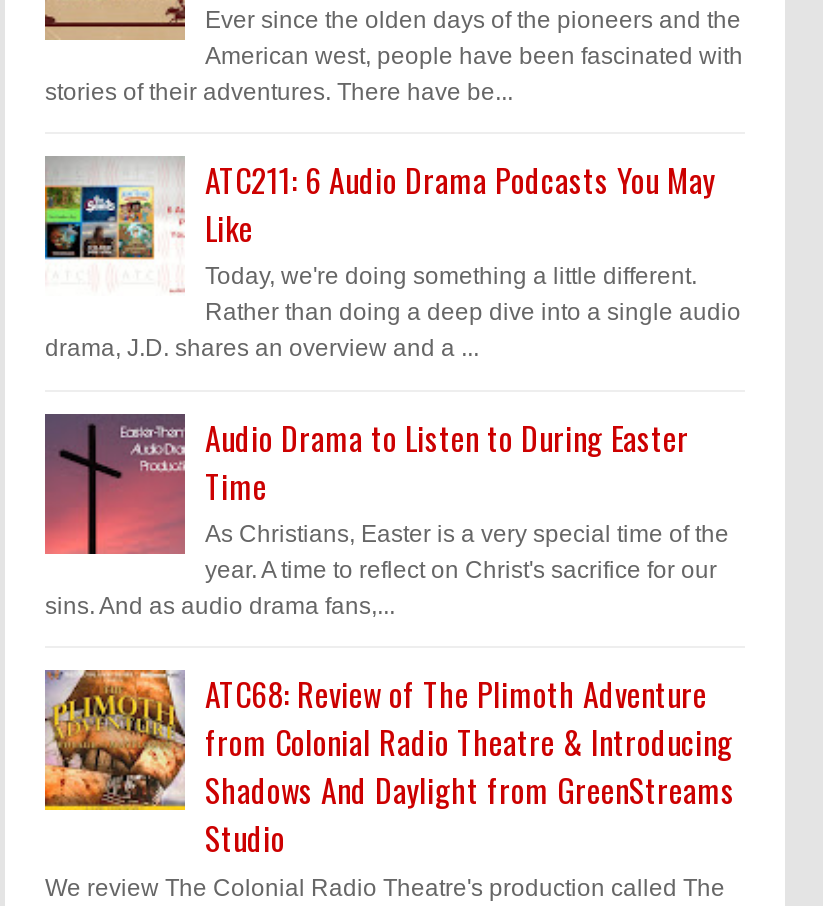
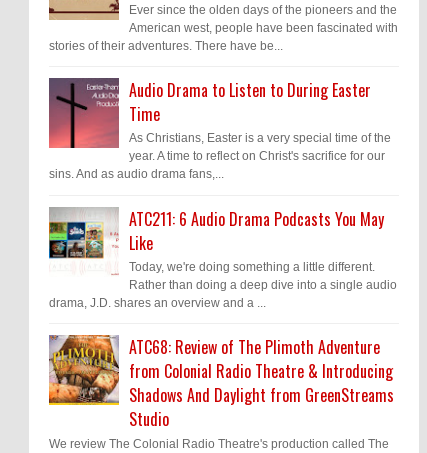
moved [43,156,741,363] -> [48,207,397,310]: [image] | ATC211: 6 Audio Drama Podcasts You May | Like | Today, we're doing something a little different. | Rather than doing a deep dive into a single audio | drama, J.D. shares an overview and a ...
moved [43,414,729,620] -> [48,78,391,181]: [image] | Audio Drama to Listen to During Easter | Time | As Christians, Easter is a very special time of the | year. A time to reflect on Christ's sacrifice for our | sins. And as audio drama fans,...

